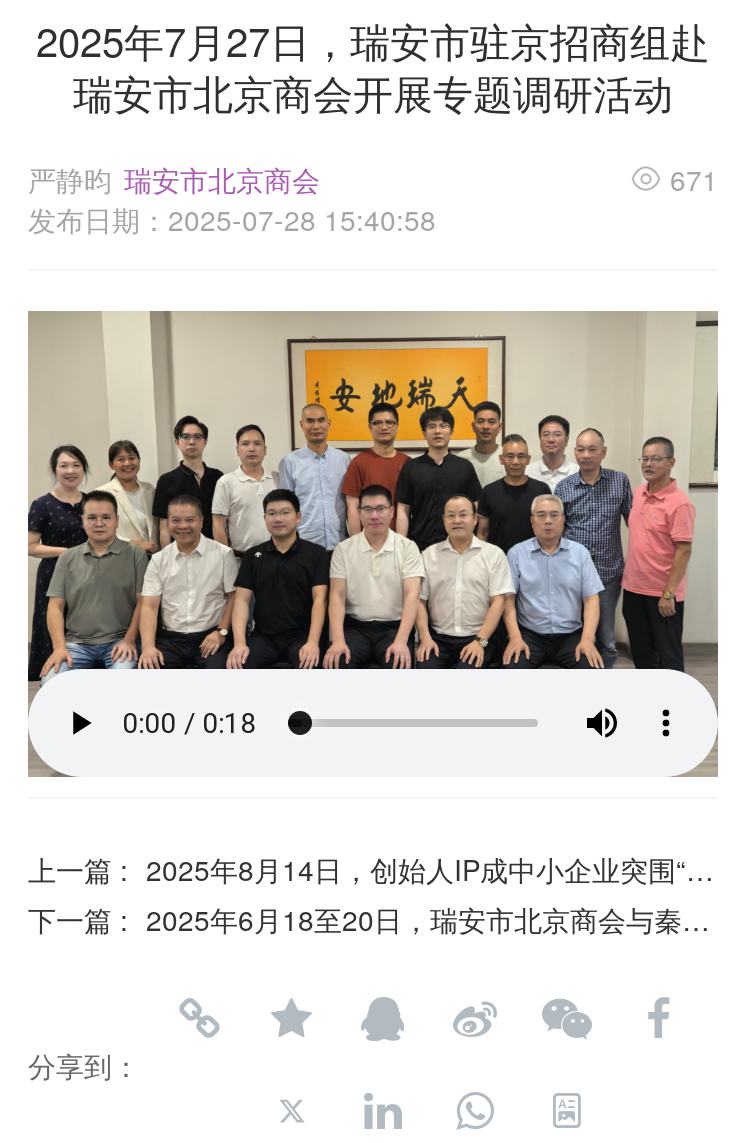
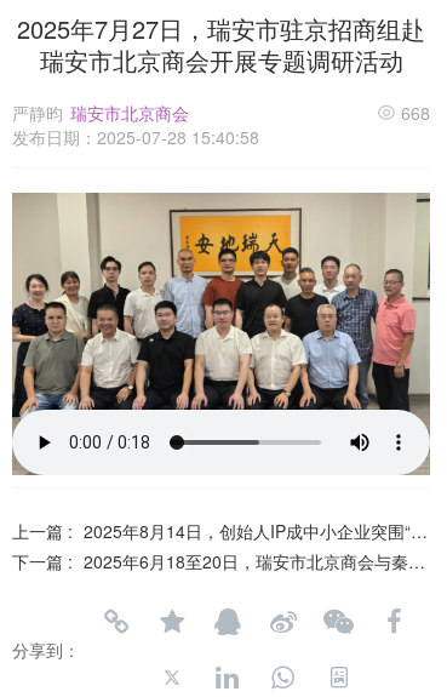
[670,159,718,199] 671 -> [401,101,430,125] 668

